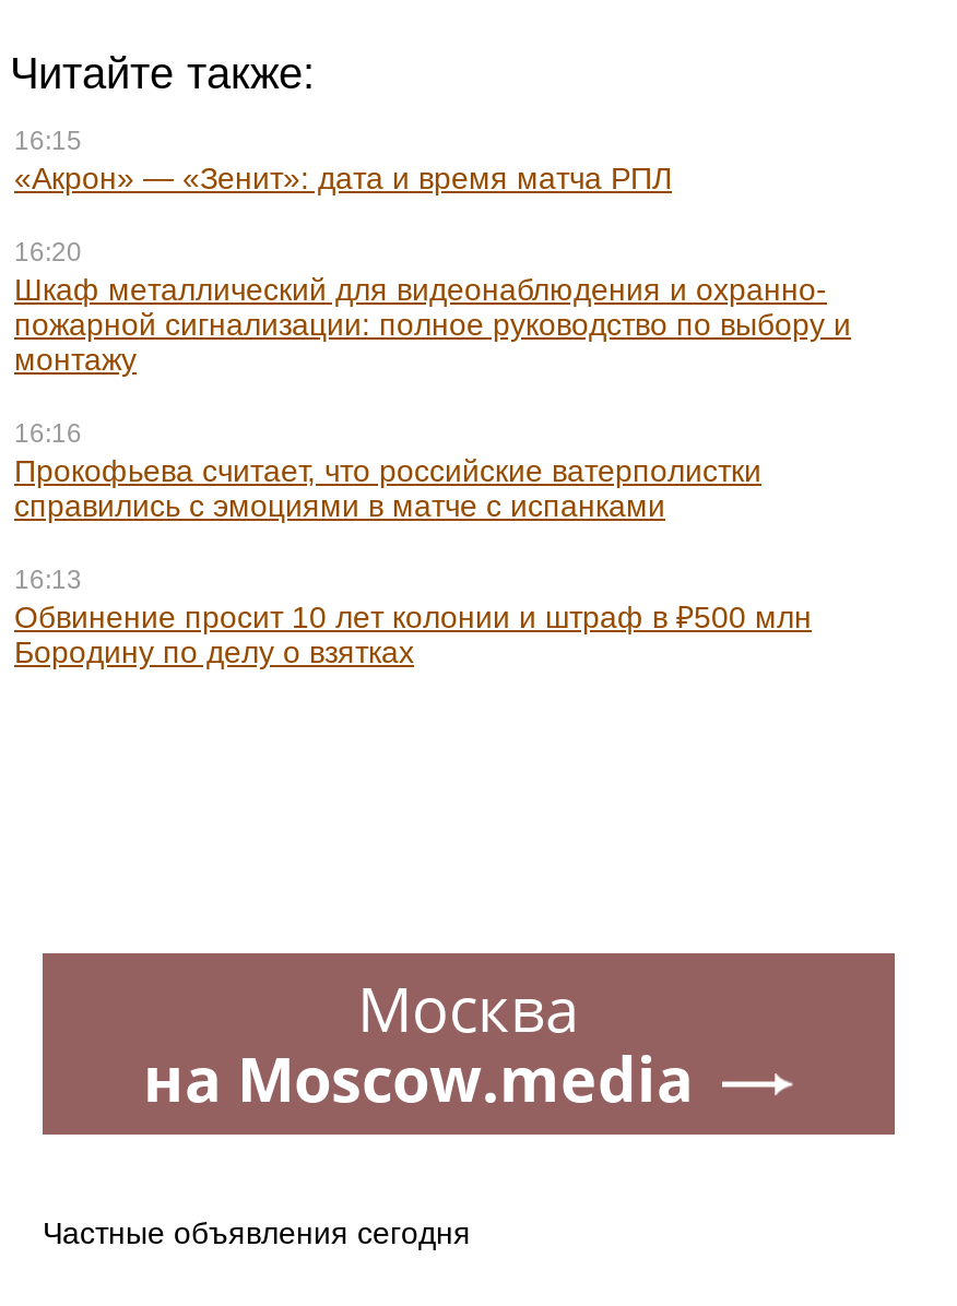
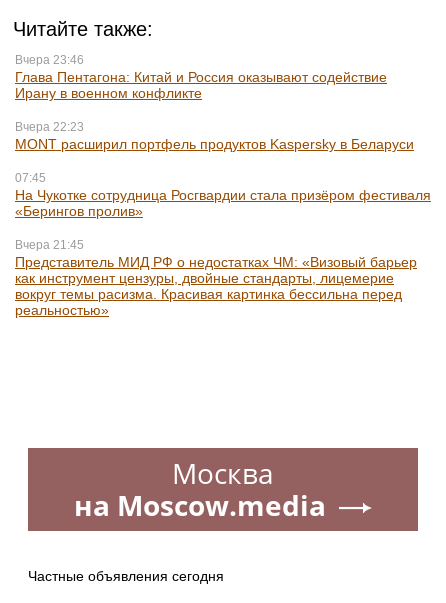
[14,125,672,195] 16:15 | «Акрон» — «Зенит»: дата и время матча РПЛ -> [15,53,387,101] Вчера 23:46 | Глава Пентагона: Китай и Россия оказывают содействие | Ирану в военном конфликте
[14,237,851,377] 16:20 | Шкаф металлический для видеонаблюдения и охранно- | пожарной сигнализации: полное руководство по выбору и | монтажу -> [15,120,414,152] Вчера 22:23 | MONT расширил портфель продуктов Kaspersky в Беларуси
[14,418,761,523] 16:16 | Прокофьева считает, что российские ватерполистки | справились с эмоциями в матче с испанками -> [15,171,431,219] 07:45 | На Чукотке сотрудница Росгвардии стала призёром фестиваля | «Берингов пролив»
[14,564,812,669] 16:13 | Обвинение просит 10 лет колонии и штраф в ₽500 млн | Бородину по делу о взятках -> [15,238,417,318] Вчера 21:45 | Представитель МИД РФ о недостатках ЧМ: «Визовый барьер | как инструмент цензуры, двойные стандарты, лицемерие | вокруг темы расизма. Красивая картинка бессильна перед | реальностью»

